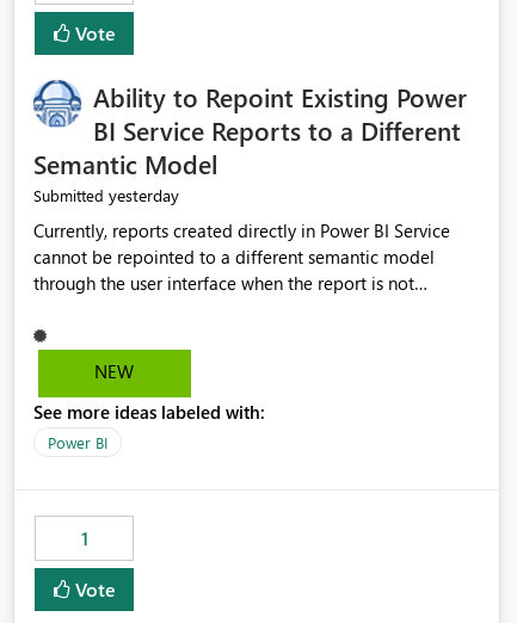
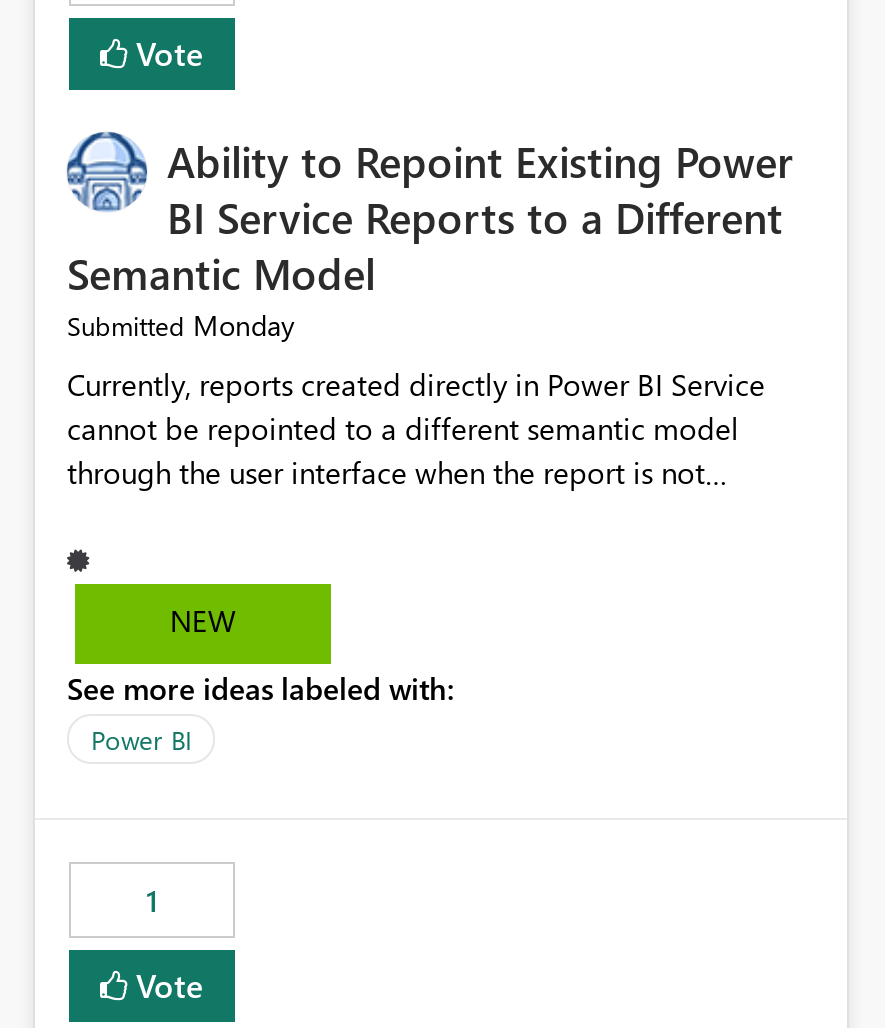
[33,184,179,207] Submitted yesterday -> [67,307,295,345] Submitted Monday

